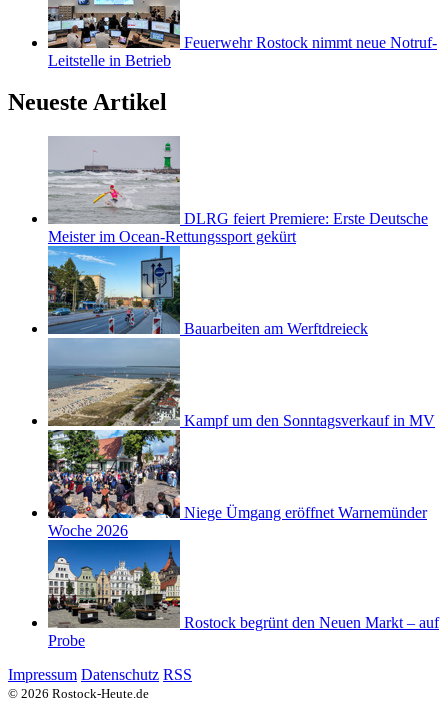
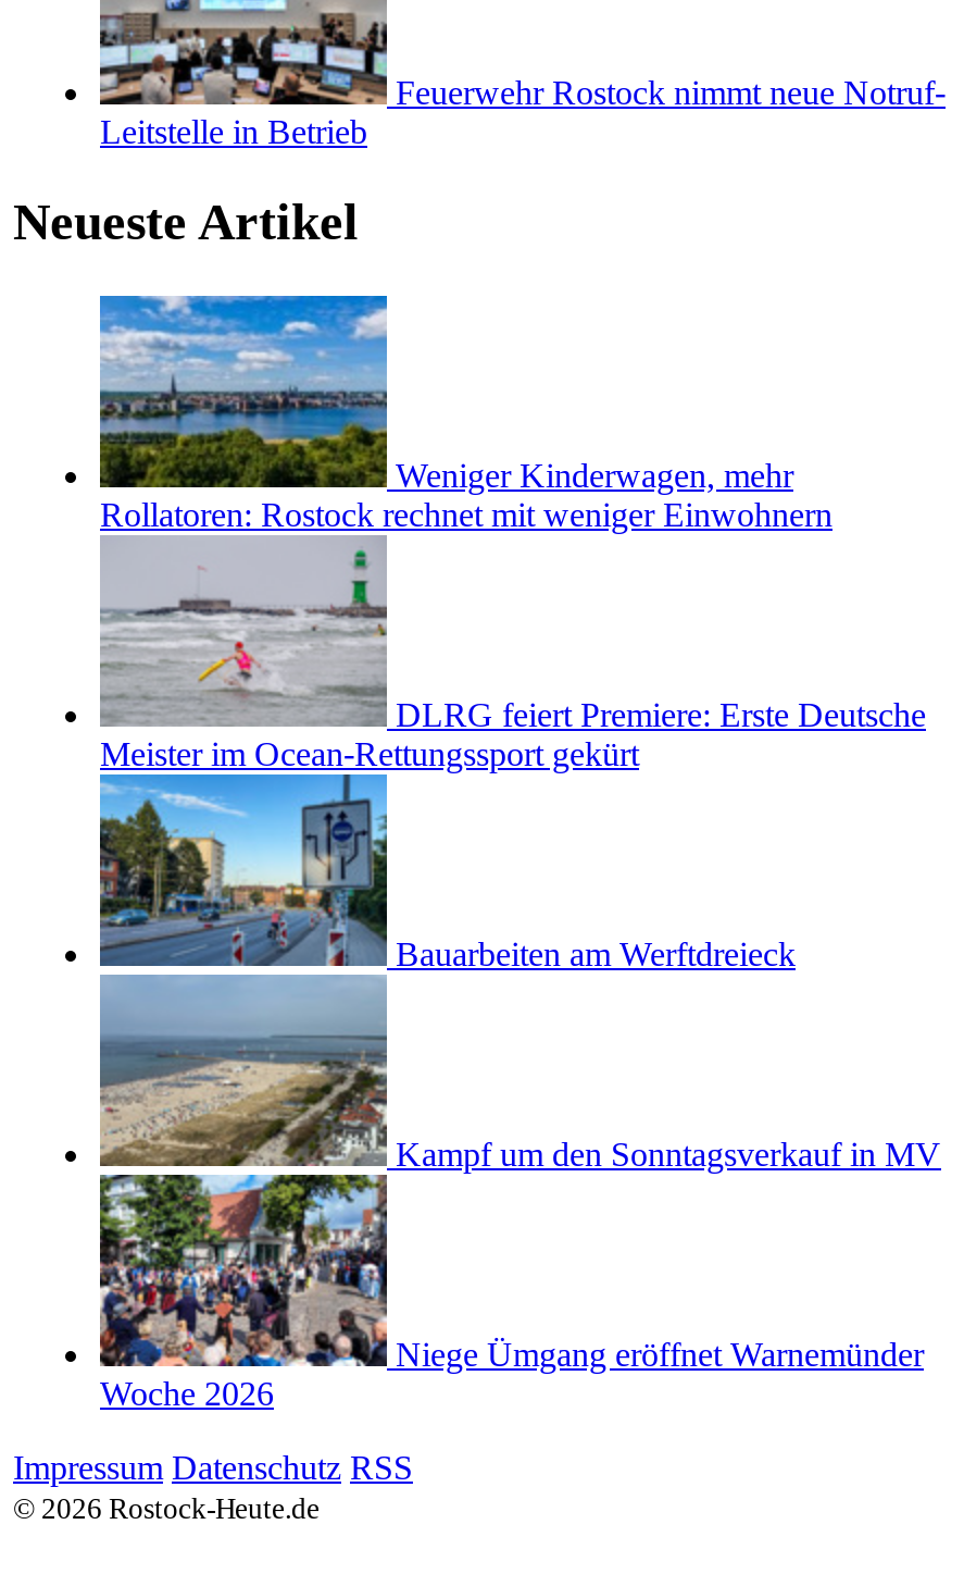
none -> [98,294,832,534] [image] | Weniger Kinderwagen, mehr | Rollatoren: Rostock rechnet mit weniger Einwohnern
moved [47,139,435,539] -> [98,542,941,1413]: [image] | DLRG feiert Premiere: Erste Deutsche | Meister im Ocean-Rettungssport gekürt | Bauarbeiten am Werftdreieck | Kampf um den Sonntagsverkauf in MV | Niege Ümgang eröffnet Warnemünder | Woche 2026
[47,539,439,649] [image] | Rostock begrünt den Neuen Markt – auf | Probe -> none

